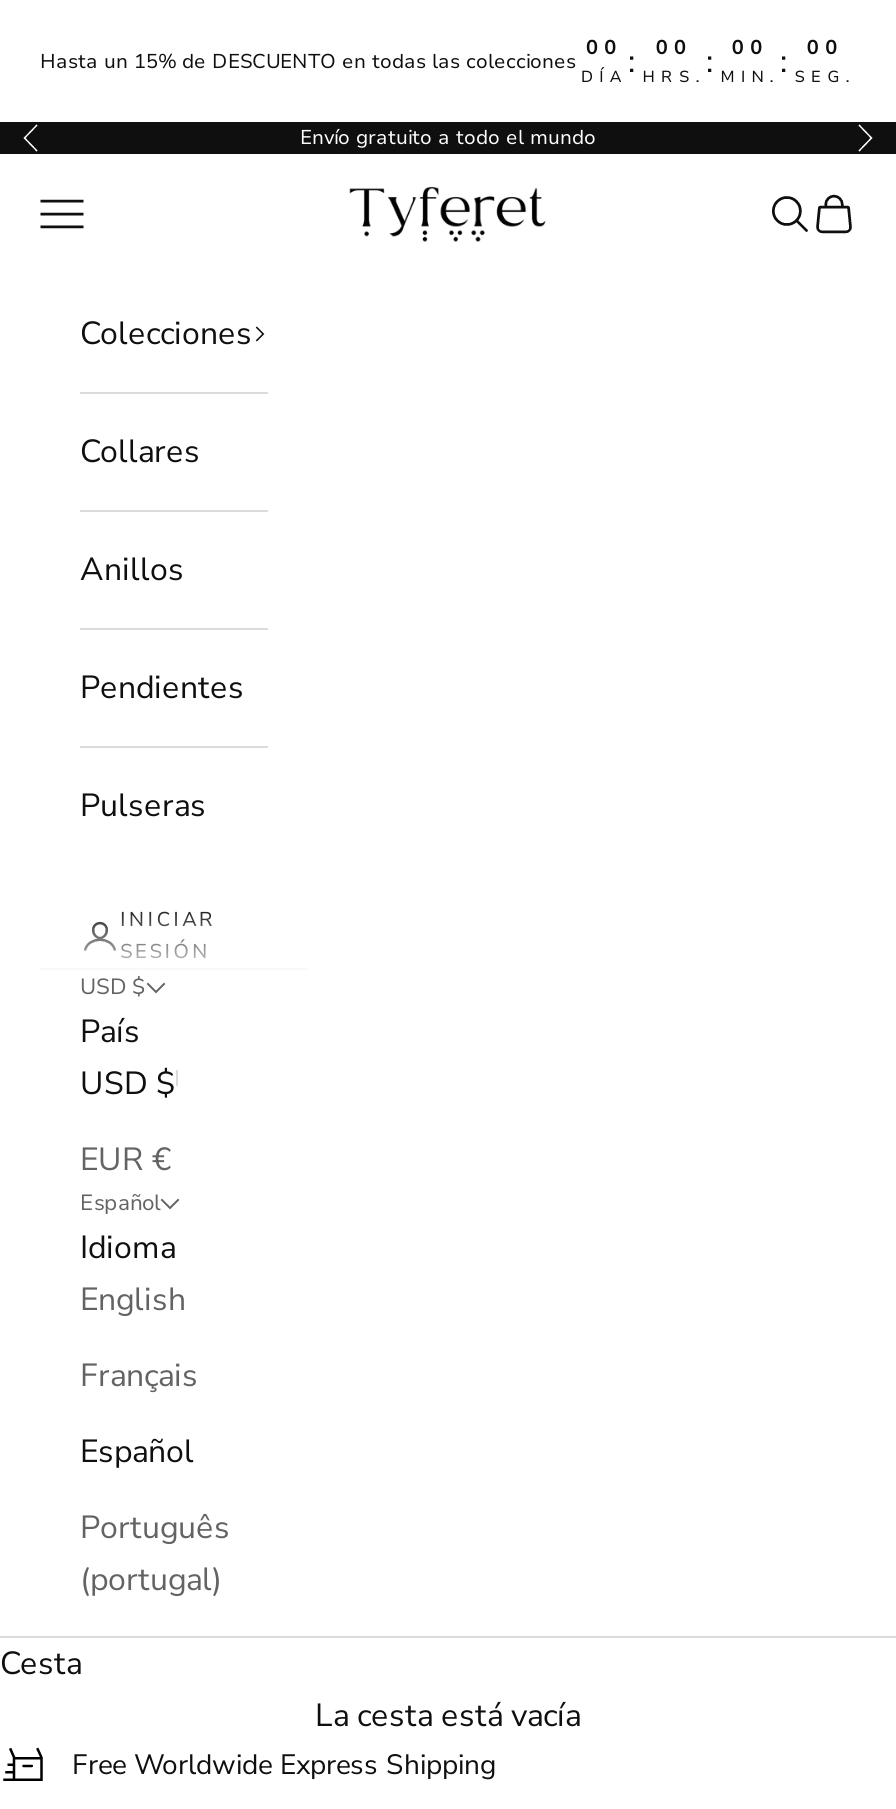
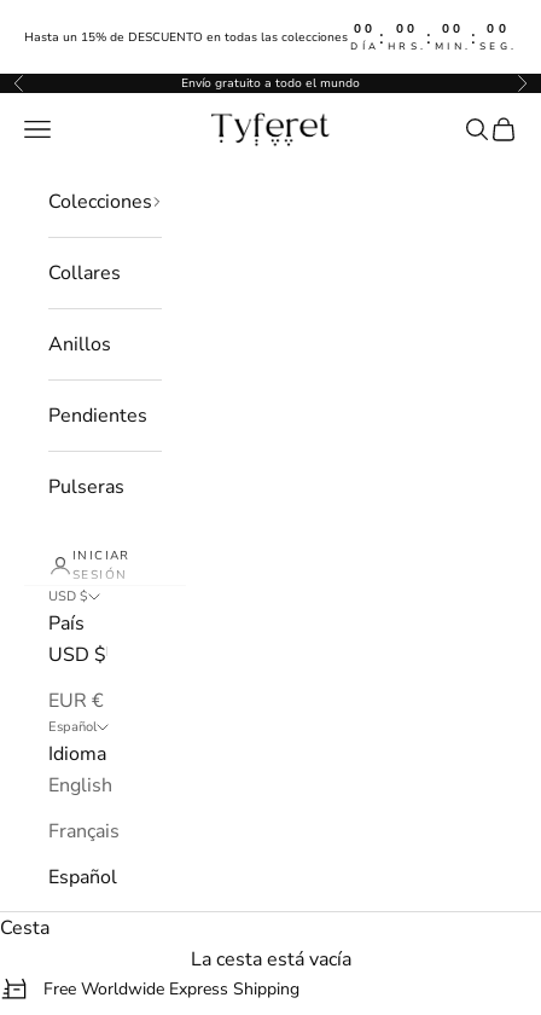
[80,1506,230,1602] Português | (portugal) -> none

